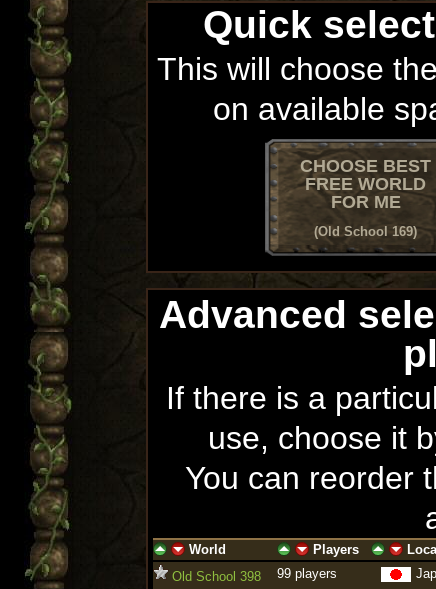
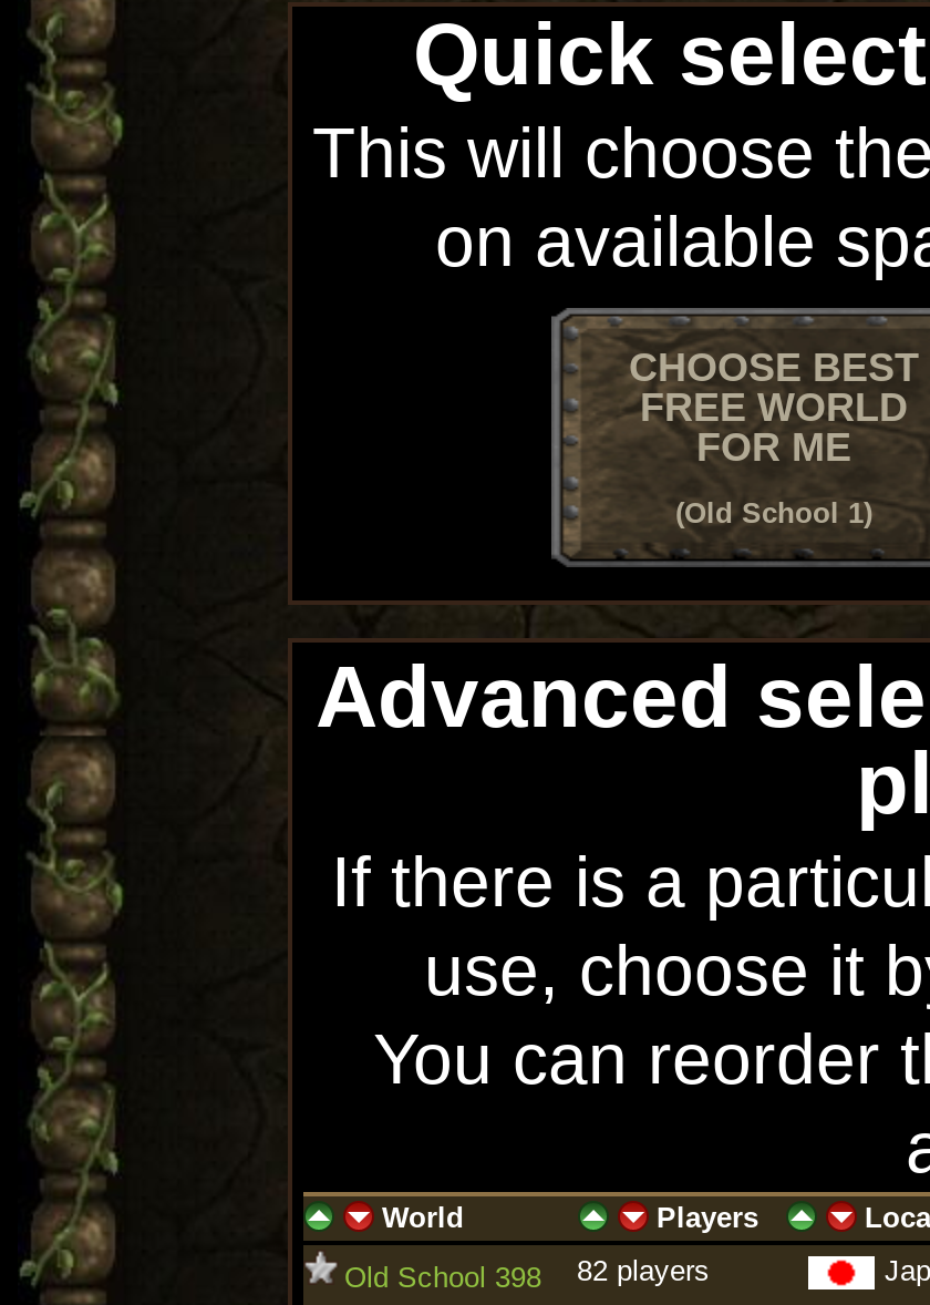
[314,224,417,239] (Old School 169) -> [675,496,872,530] (Old School 1)
[171,566,336,584] Old School 398 99 players -> [344,1254,710,1294] Old School 398 82 players

